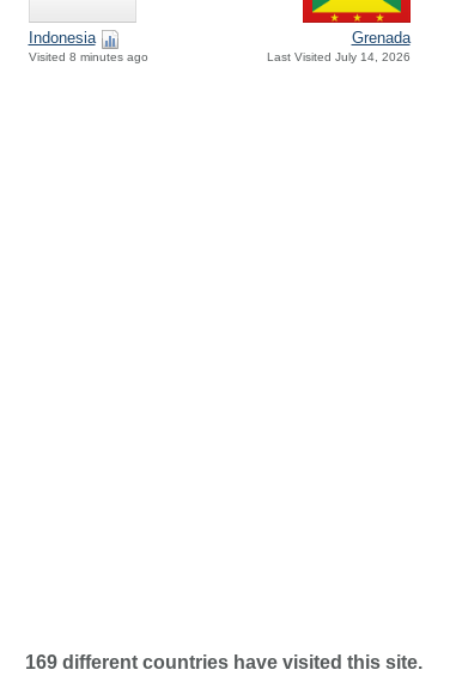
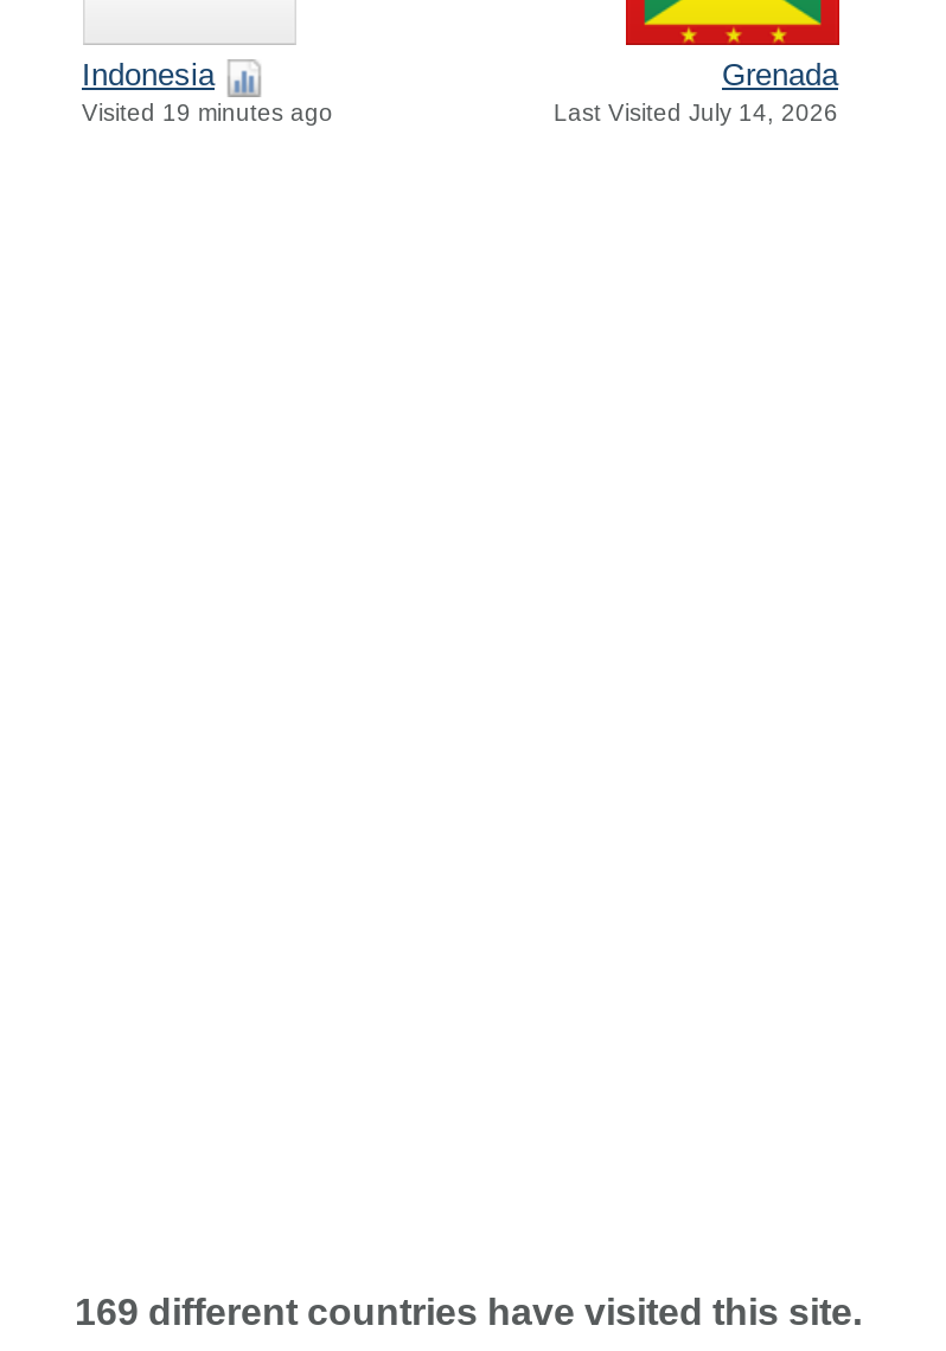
[28,51,148,64] Visited 8 minutes ago -> [82,100,333,126] Visited 19 minutes ago

